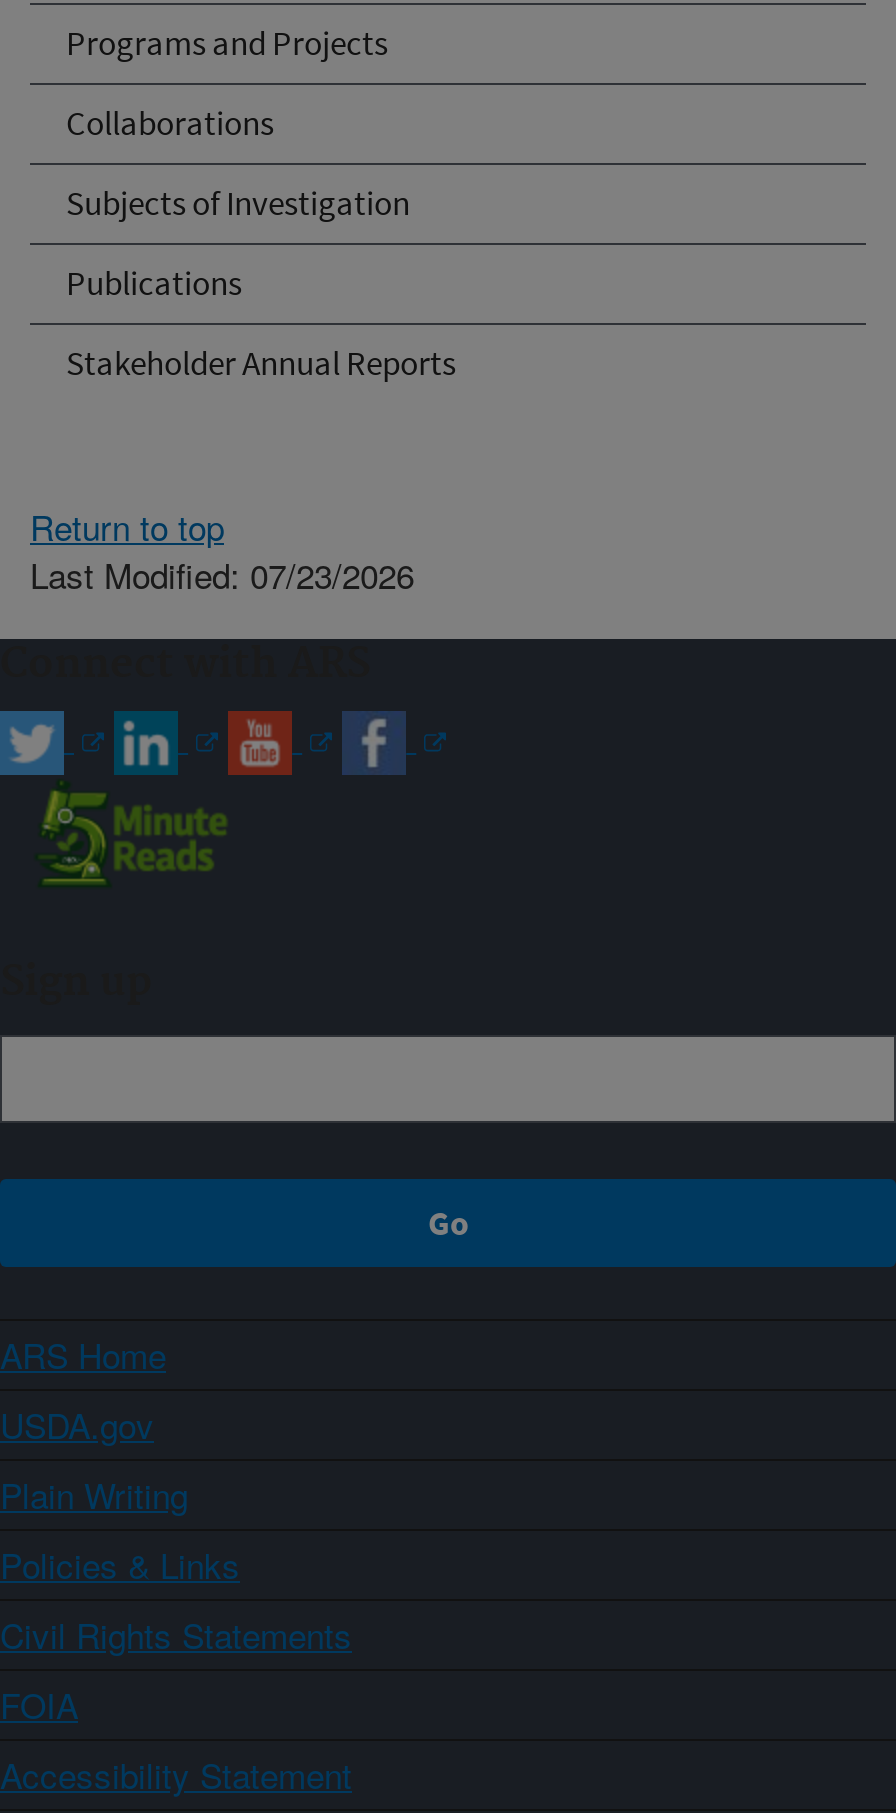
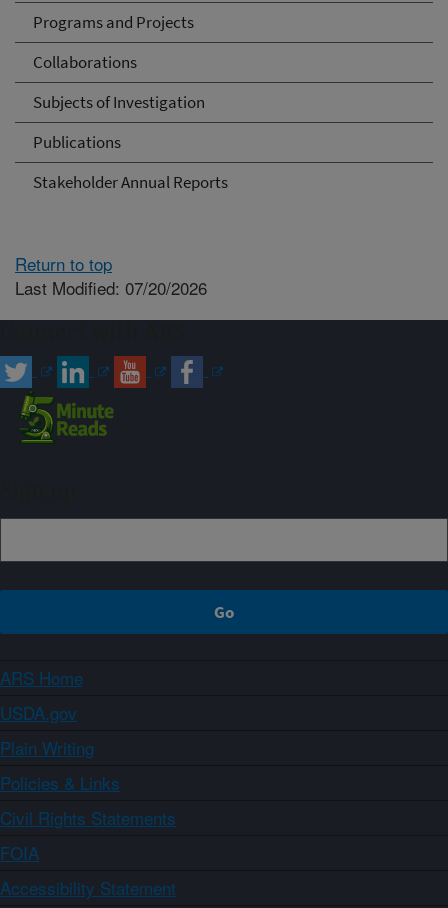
[30,548,414,598] Last Modified: 07/23/2026 -> [15,274,207,299] Last Modified: 07/20/2026

